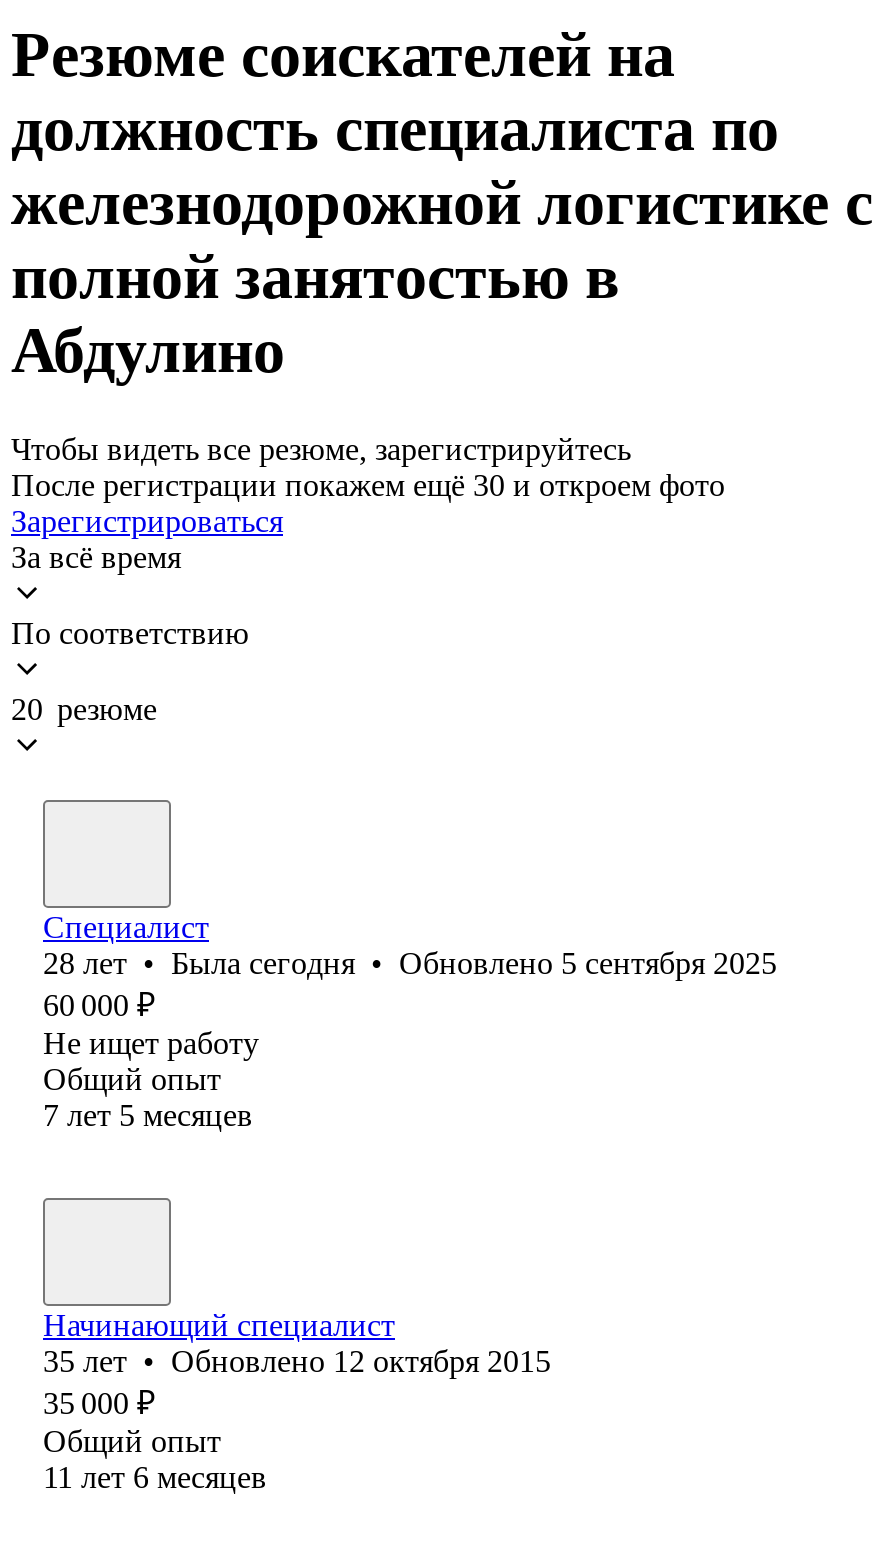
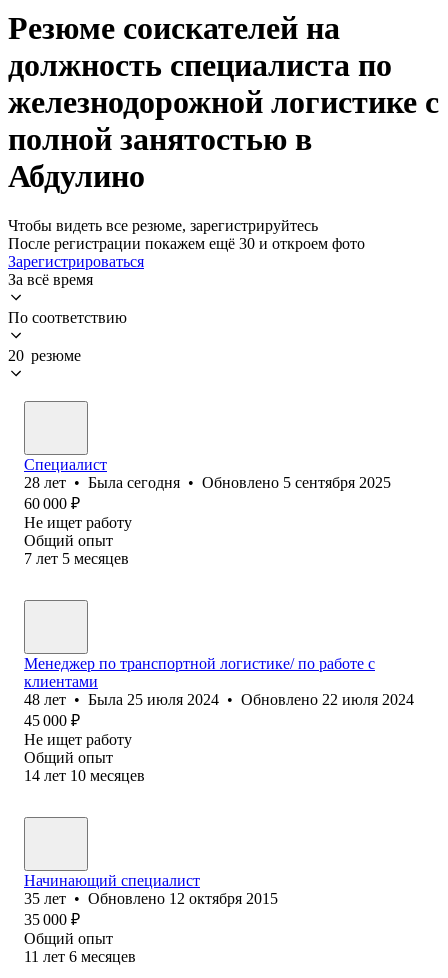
none -> [24,655,414,784] Менеджер по транспортной логистике/ по работе с | клиентами | 48 лет • Была 25 июля 2024 • Обновлено 22 июля 2024 | 45 000 ₽ | Не ищет работу | Общий опыт | 14 лет 10 месяцев

